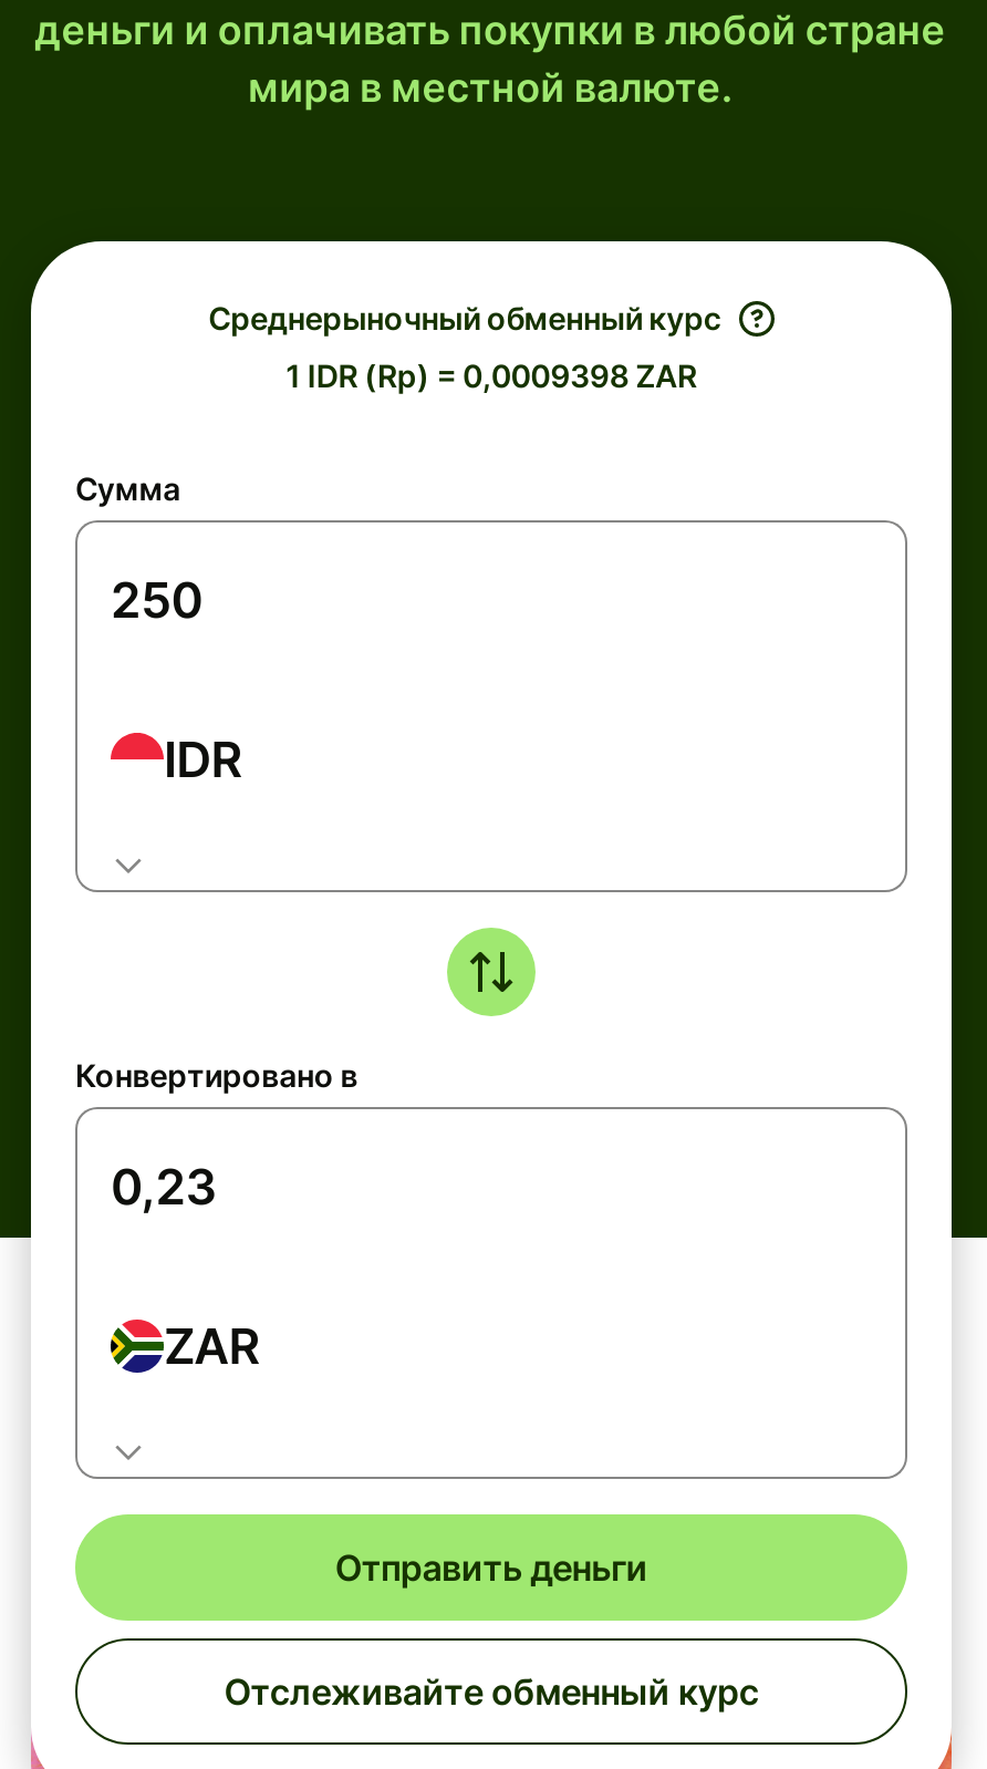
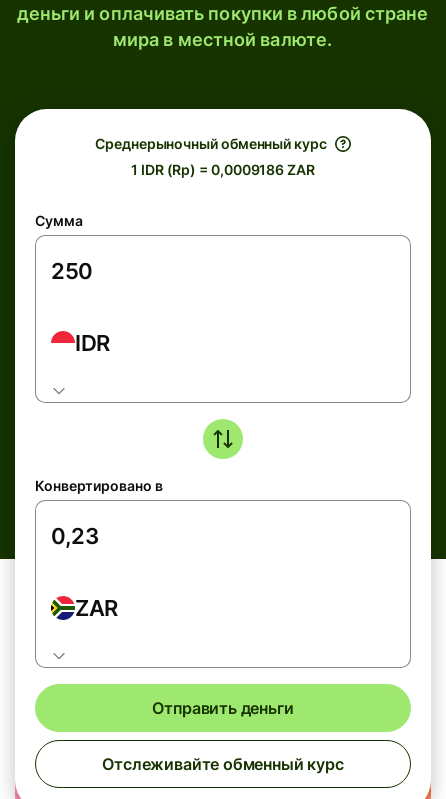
[286,356,697,394] 1 IDR (Rp) = 0,0009398 ZAR -> [131,161,315,178] 1 IDR (Rp) = 0,0009186 ZAR

